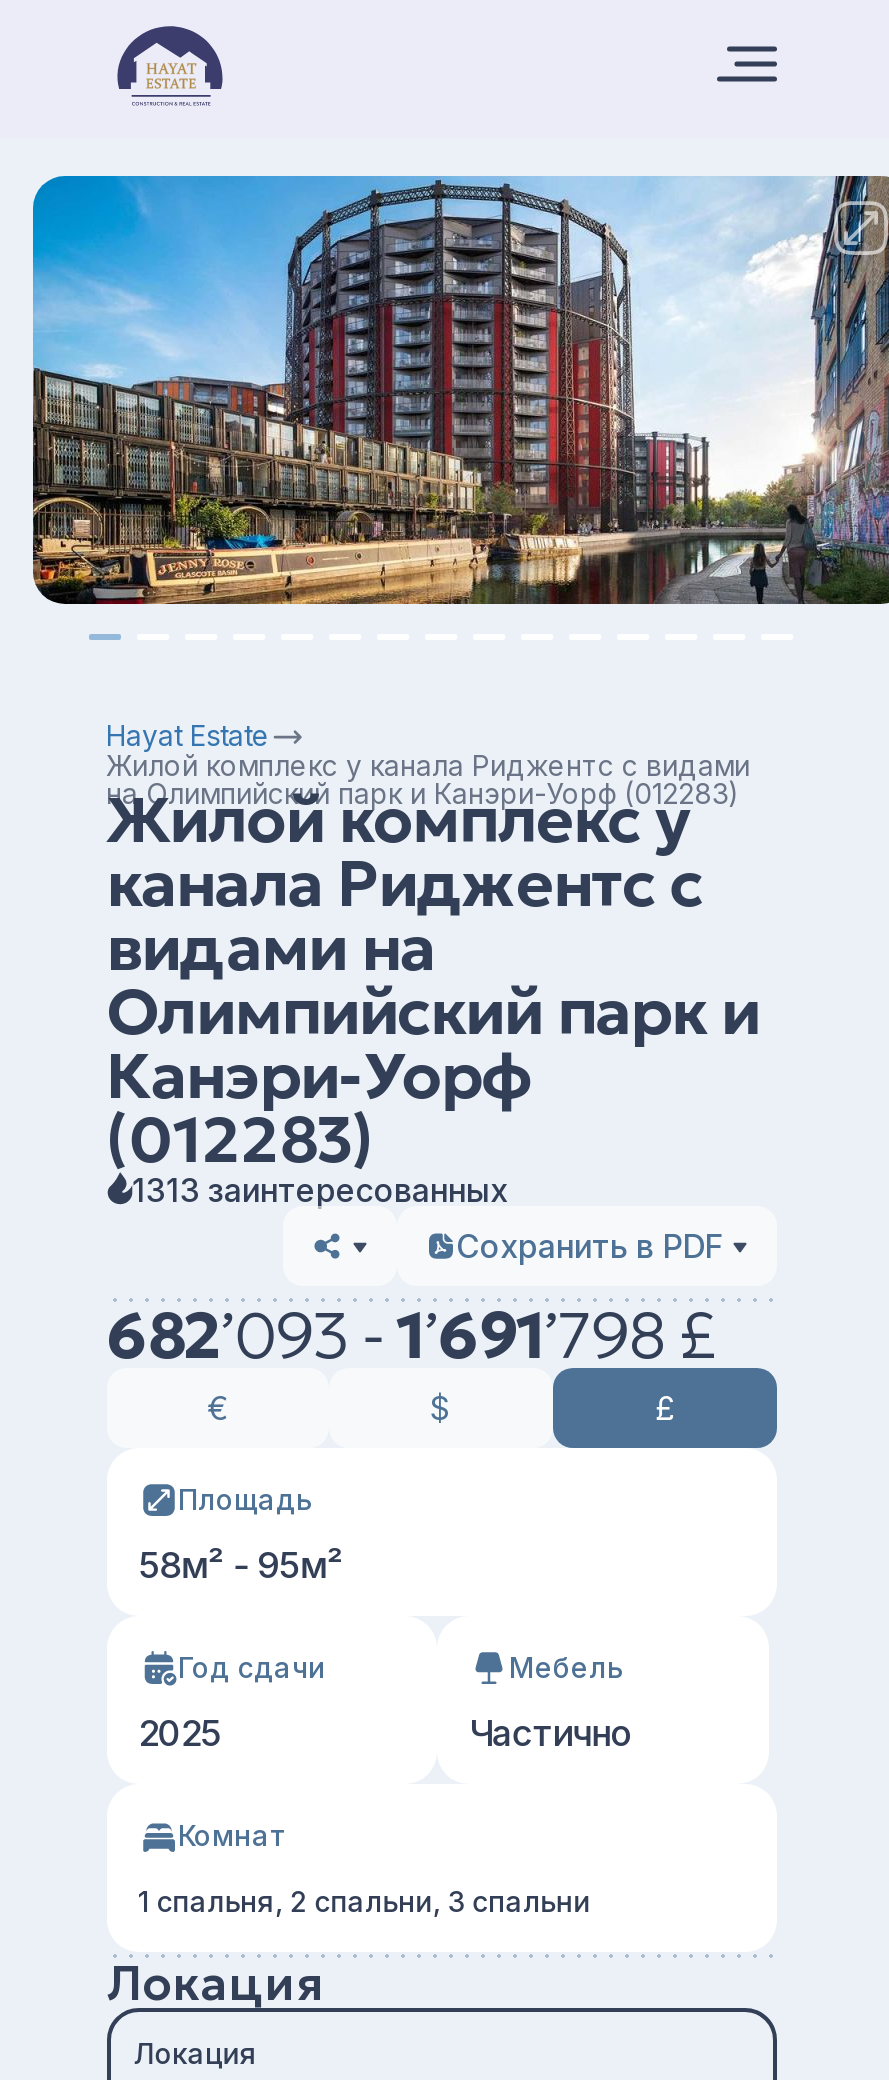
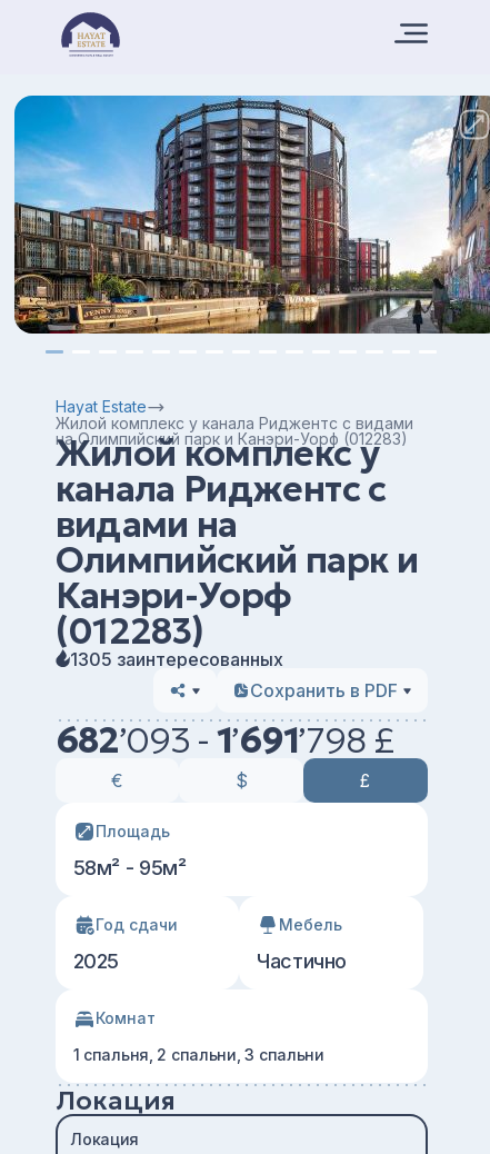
[132,1169,508,1209] 1313 заинтересованных -> [69,648,283,670] 1305 заинтересованных

